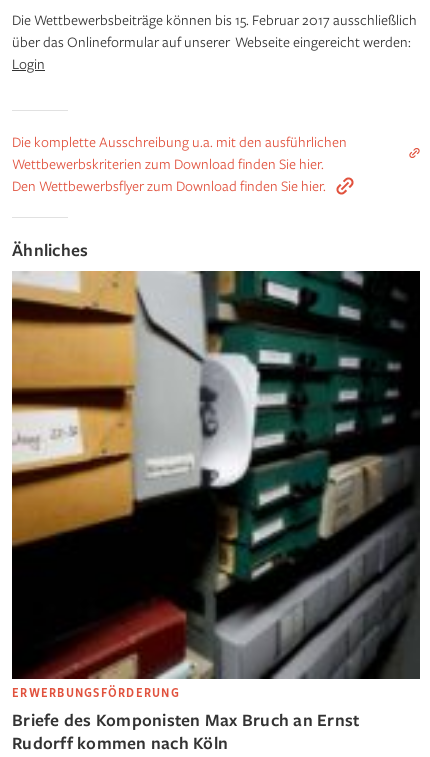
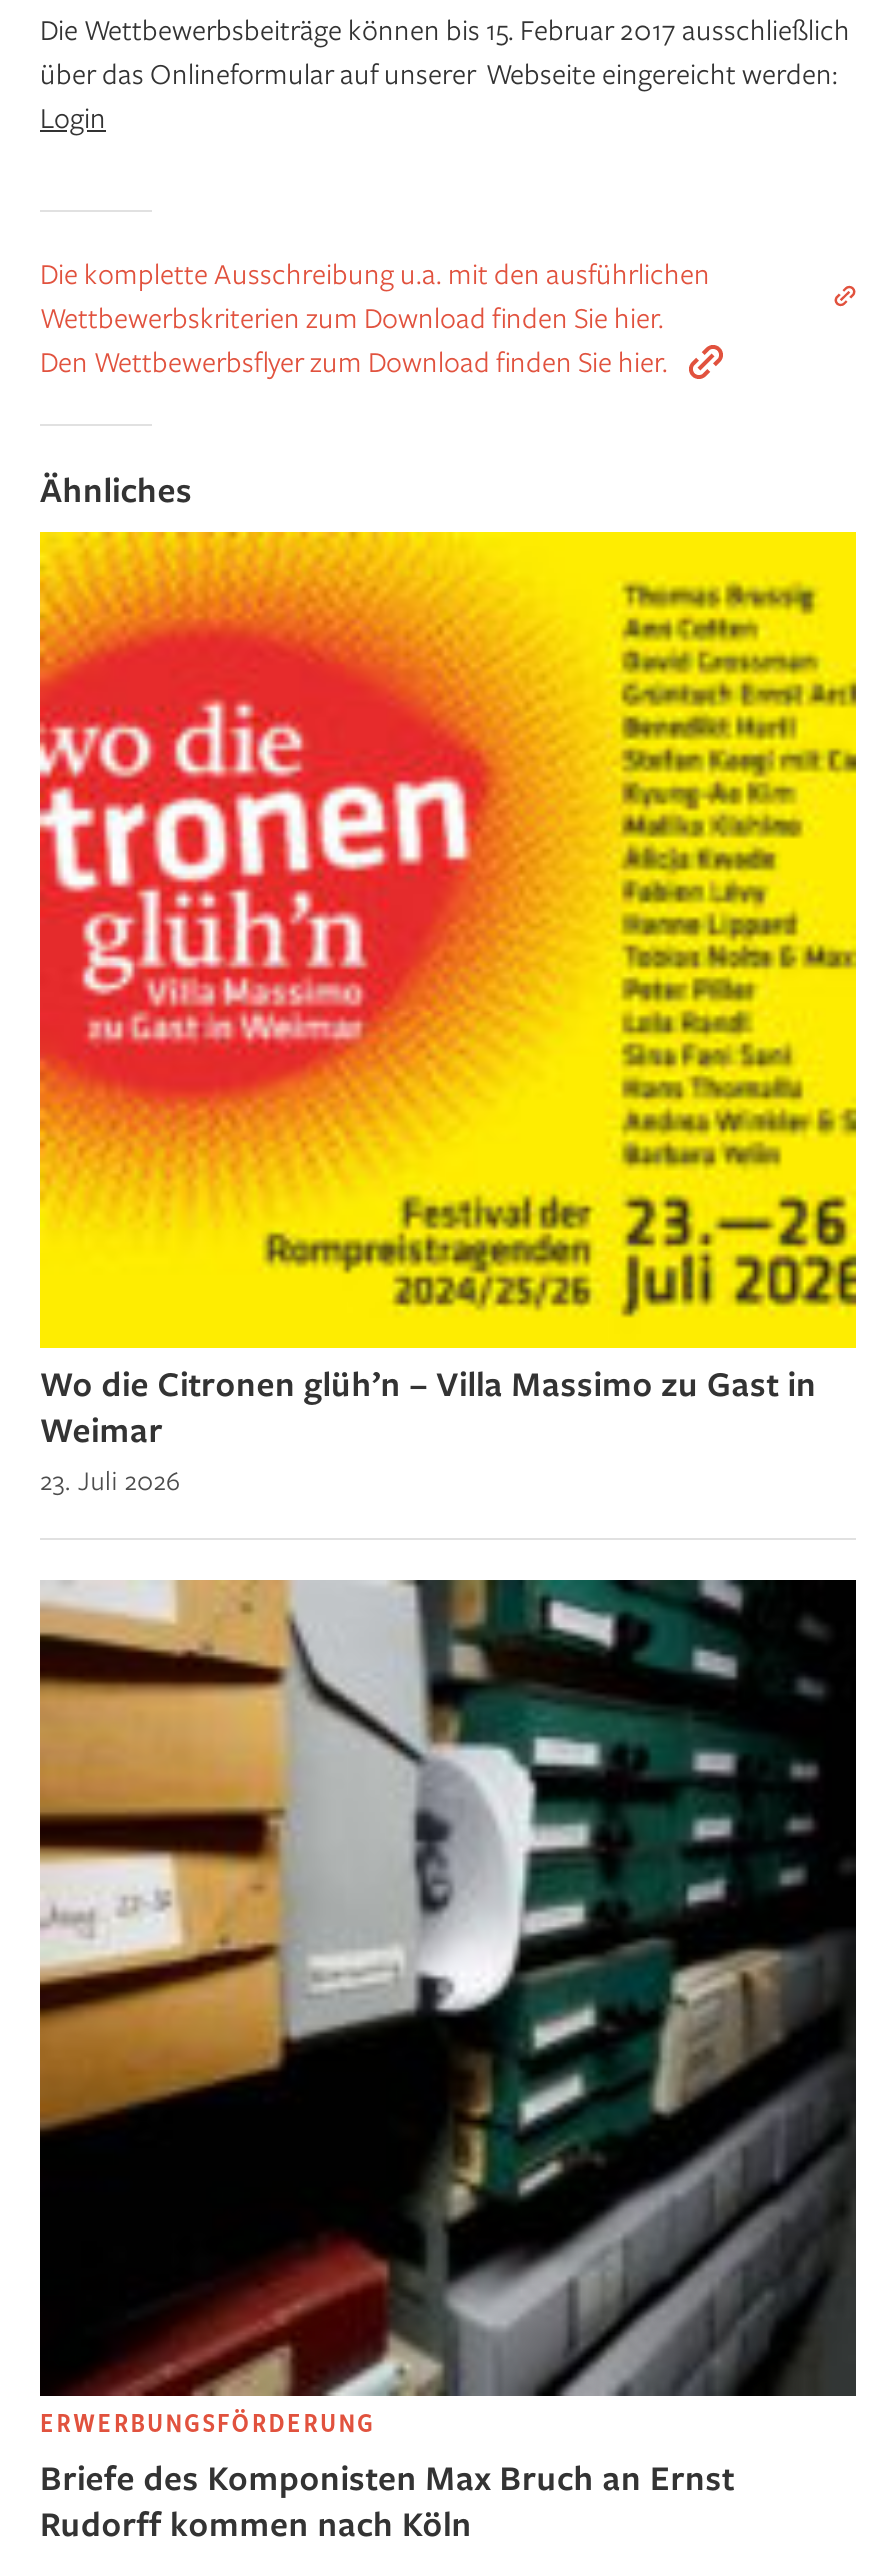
none -> [38,530,858,1499] [image] | Wo die Citronen glüh’n – Villa Massimo zu Gast in | Weimar | 23. Juli 2026

